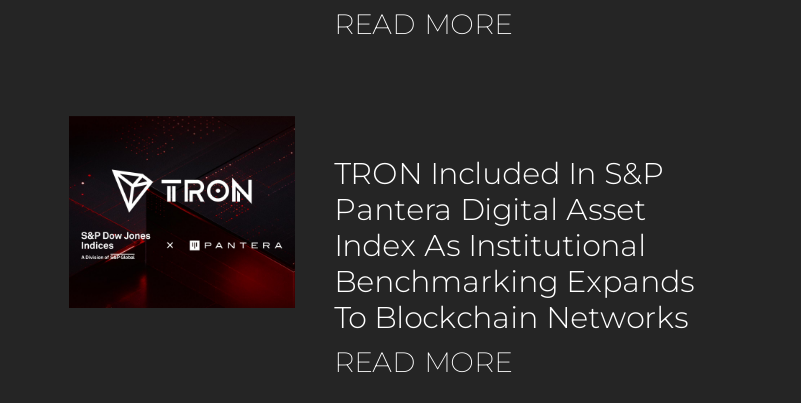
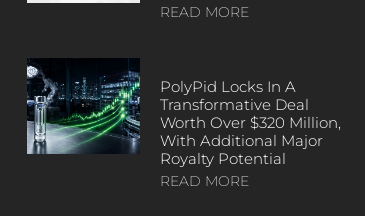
[67,116,694,337] [image] | TRON Included In S&P | Pantera Digital Asset | Index As Institutional | Benchmarking Expands | To Blockchain Networks -> [26,59,341,168] [image] | PolyPid Locks In A | Transformative Deal | Worth Over $320 Million, | With Additional Major | Royalty Potential

